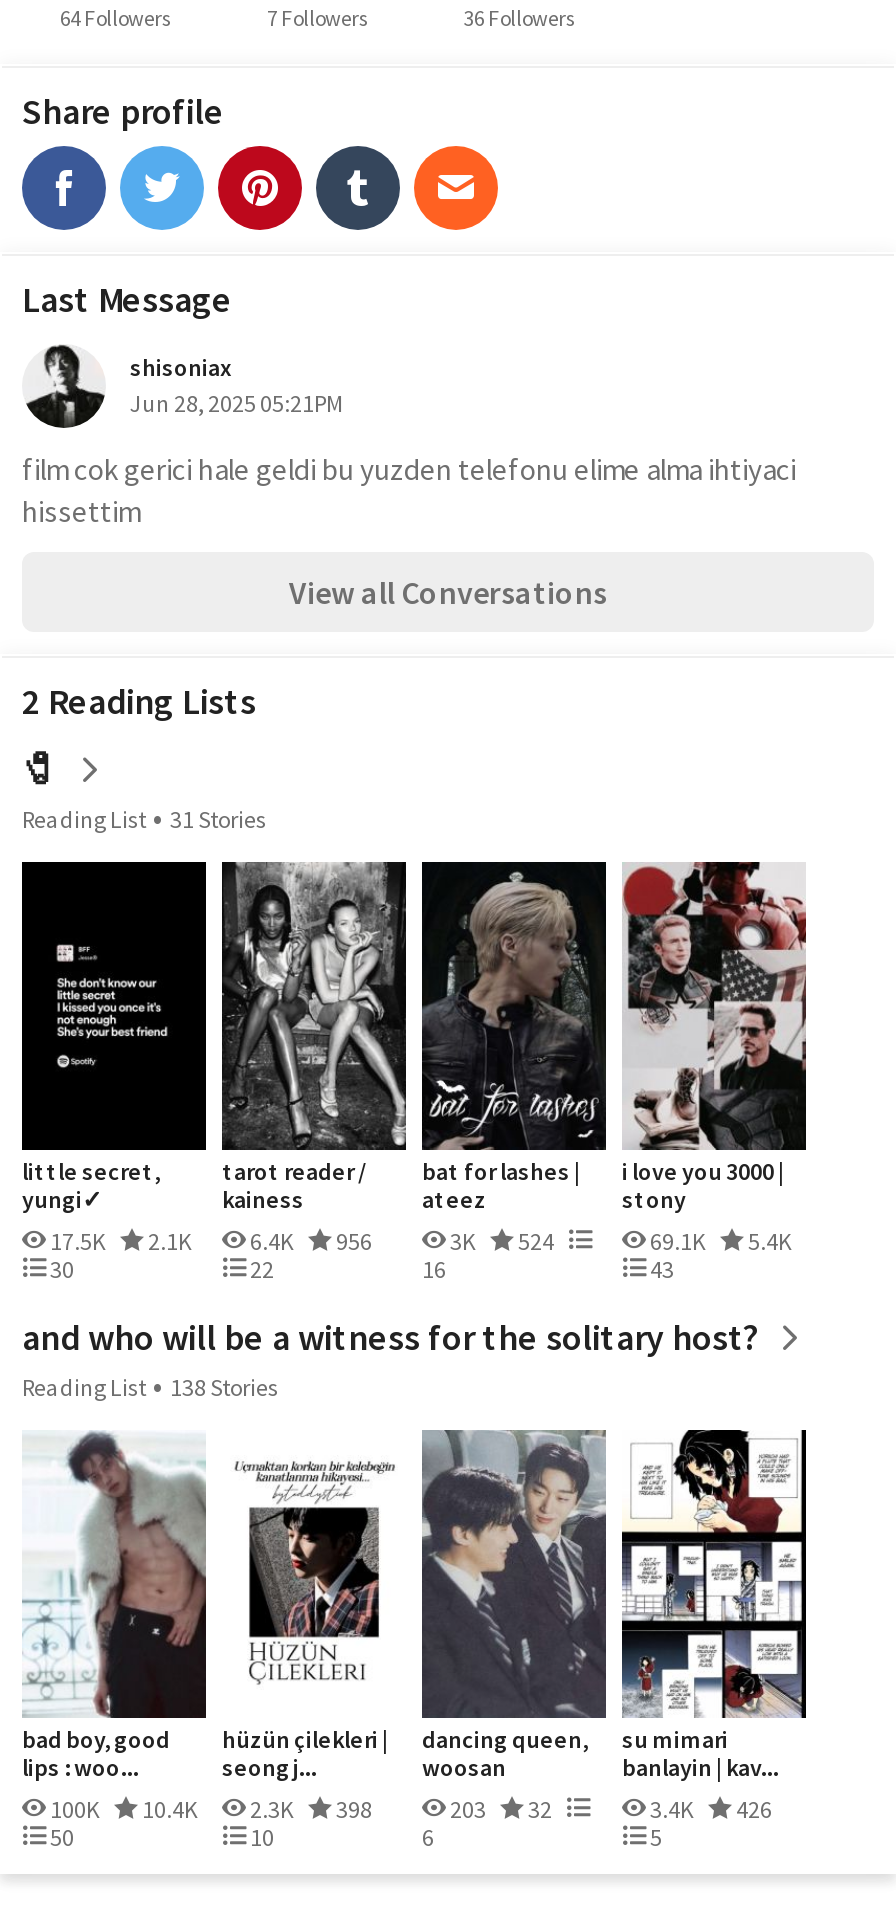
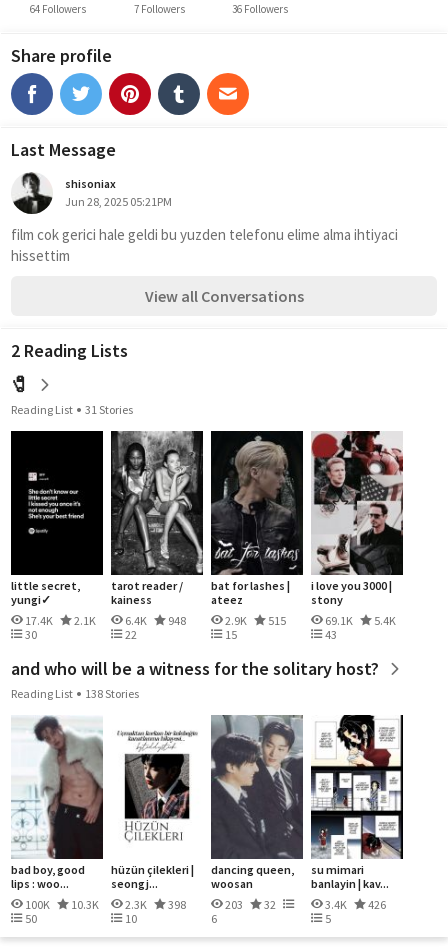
[46,1226,110,1256] 17.5K -> [23,613,55,628] 17.4K
[332,1226,372,1256] 956 -> [166,613,186,628] 948
[422,1226,558,1284] 3K | 524 | 16 -> [223,613,286,642] 2.9K | 515 | 15
[46,1794,372,1824] 100K 10.4K 2.3K 398 -> [23,897,186,912] 100K 10.3K 2.3K 398

